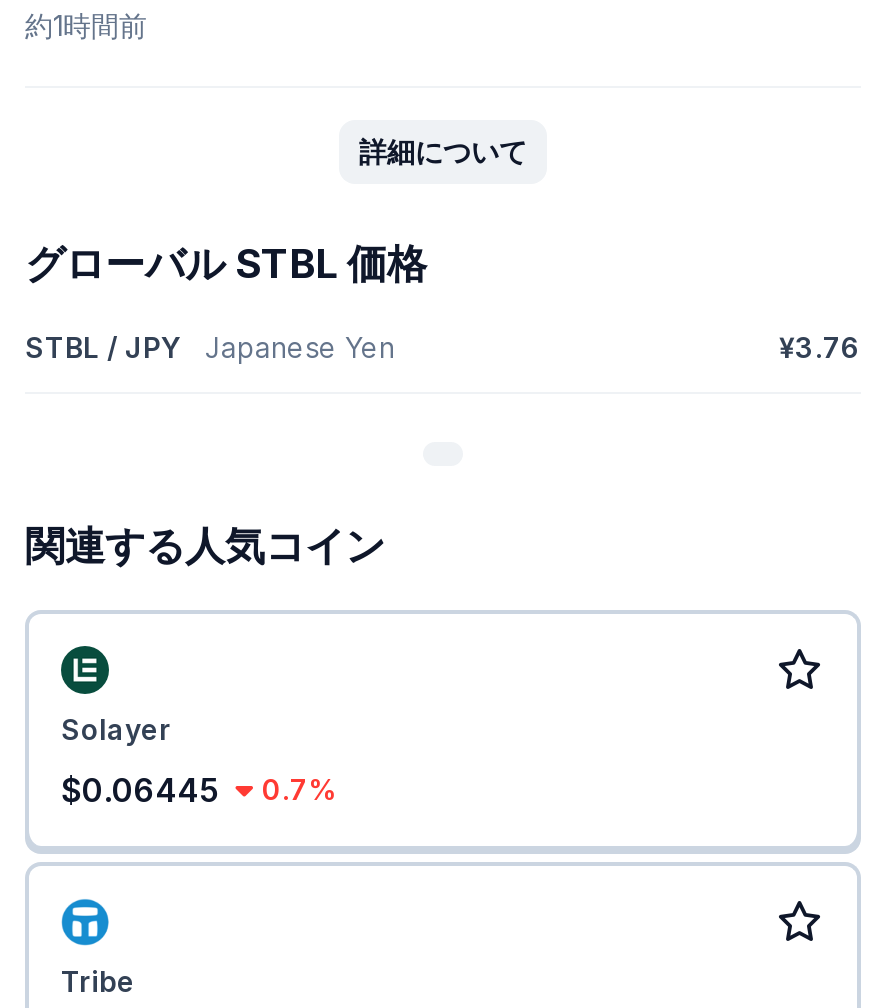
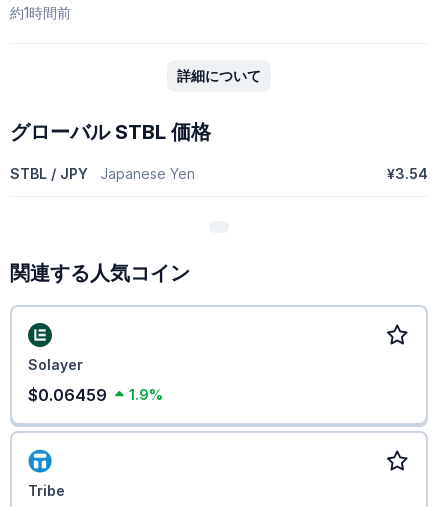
[779,331,861,365] ¥3.76 -> [387,165,428,182] ¥3.54
[61,771,219,811] $0.06445 -> [28,385,107,405] $0.06459
[262,773,336,807] 0.7% -> [128,386,162,403] 1.9%

